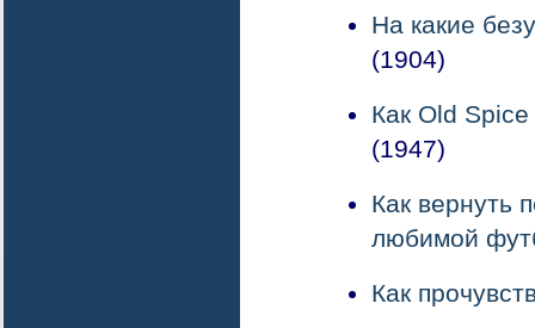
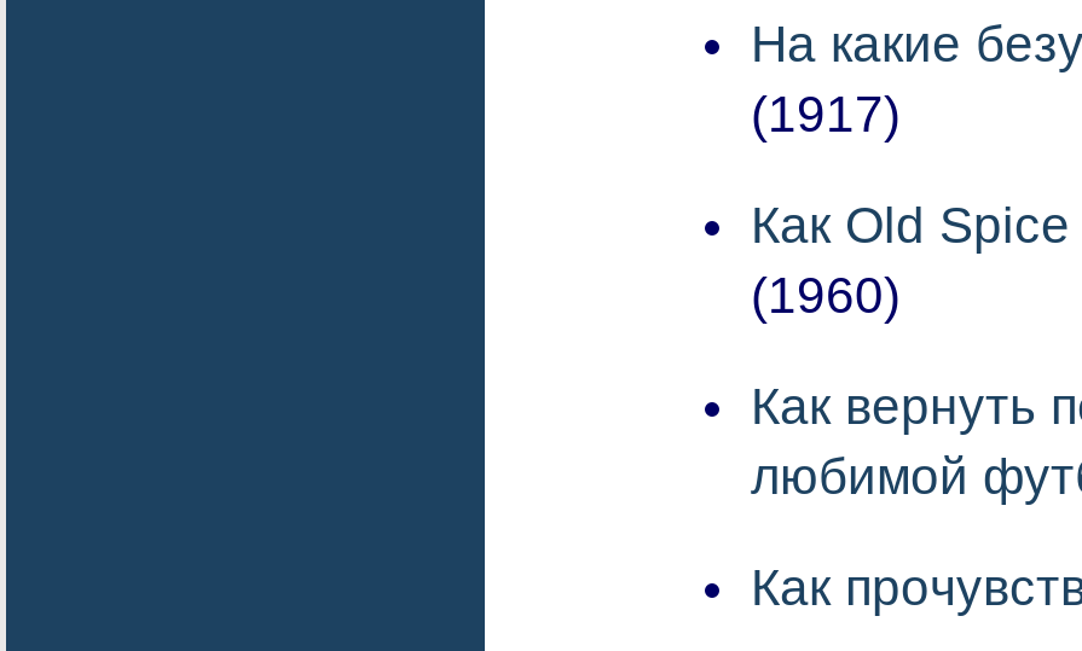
[371,45,445,73] (1904) -> [751,86,901,141] (1917)
[371,135,445,162] (1947) -> [751,267,901,322] (1960)

